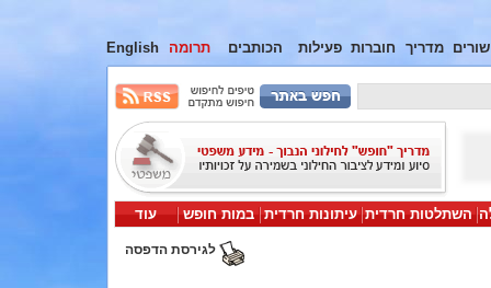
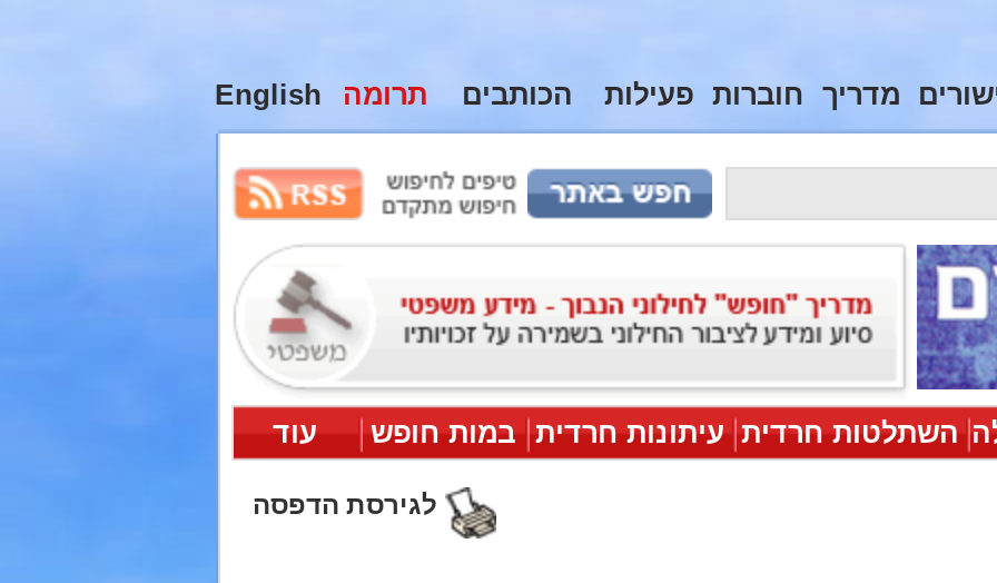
none -> [915,243,990,392] [image]

